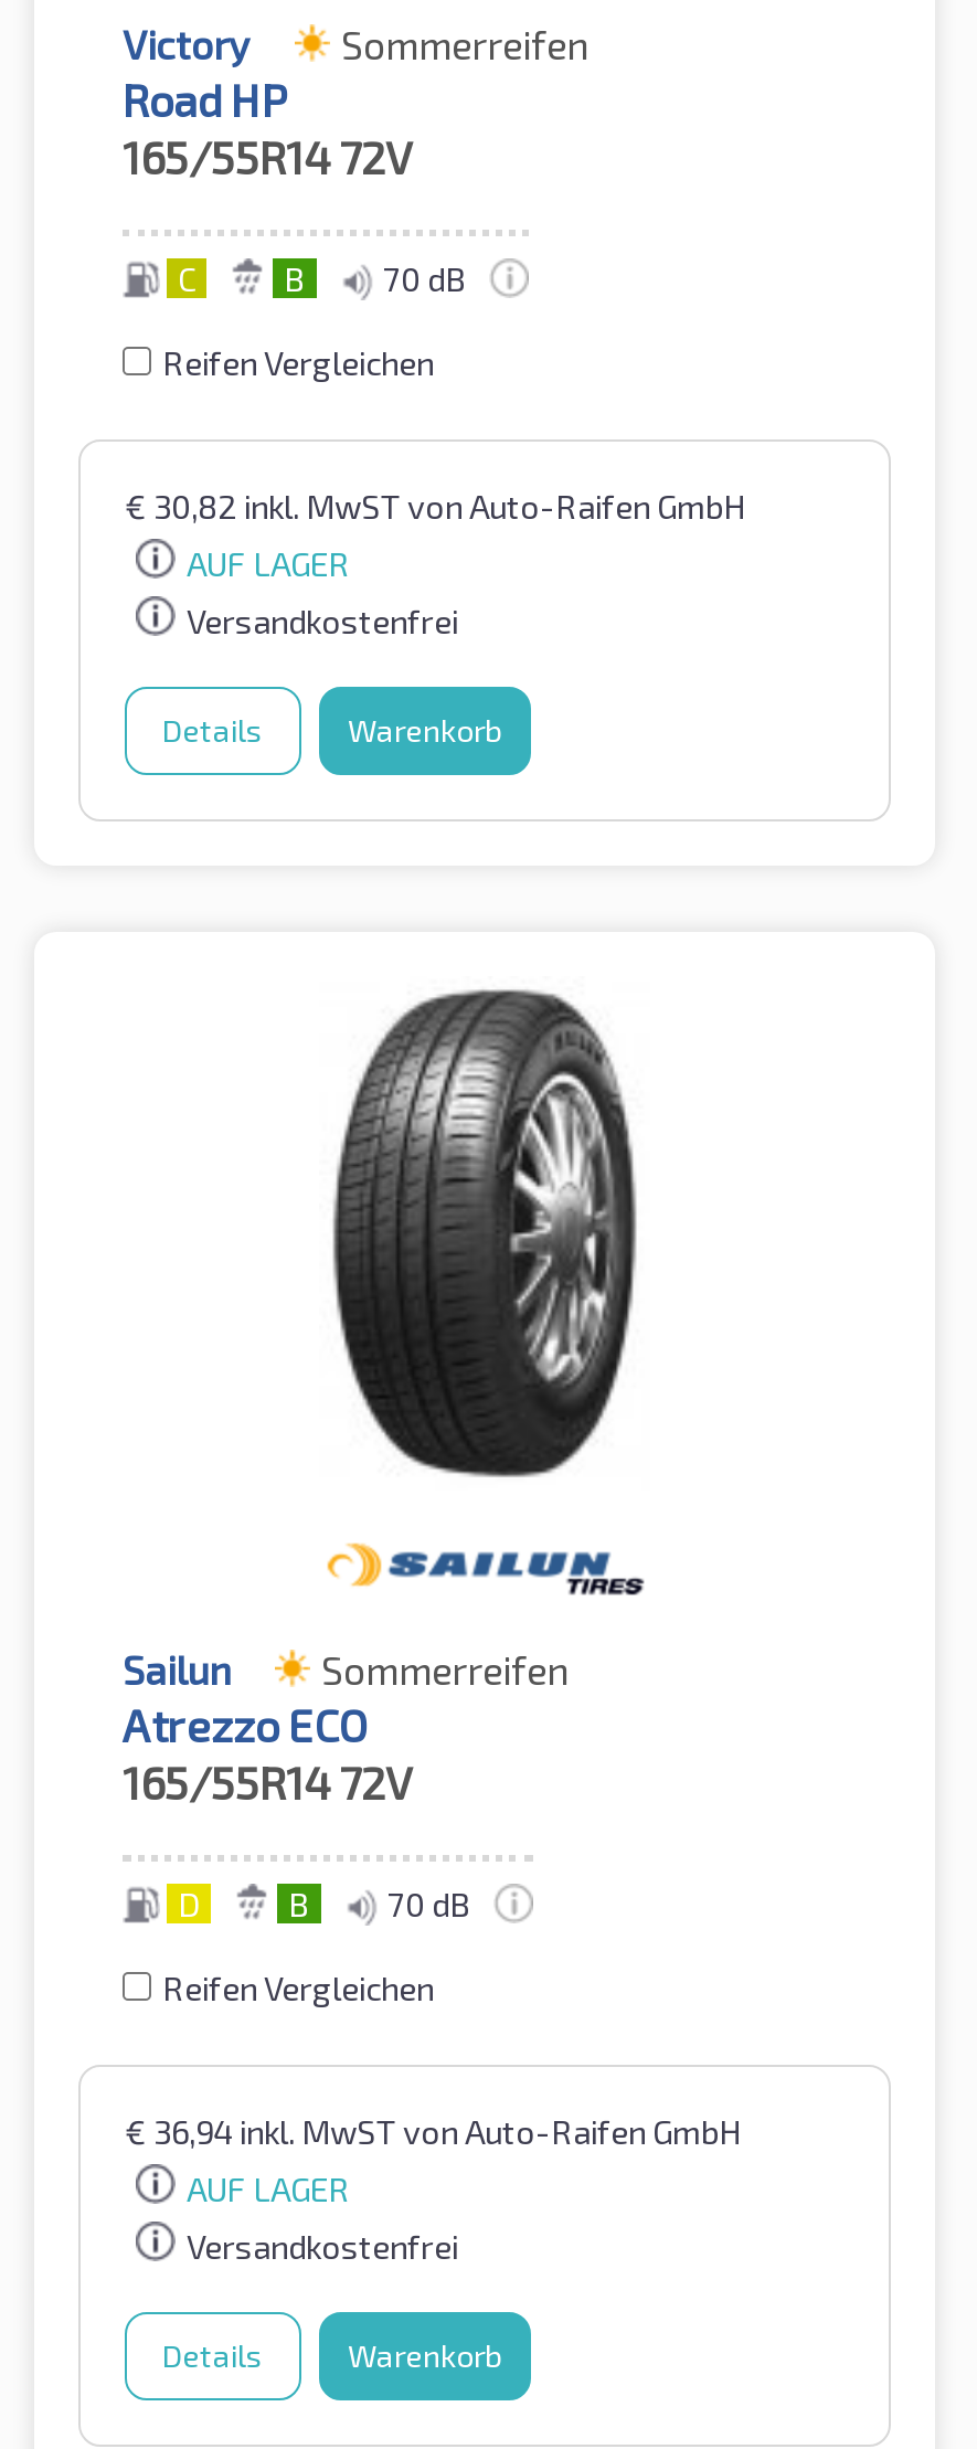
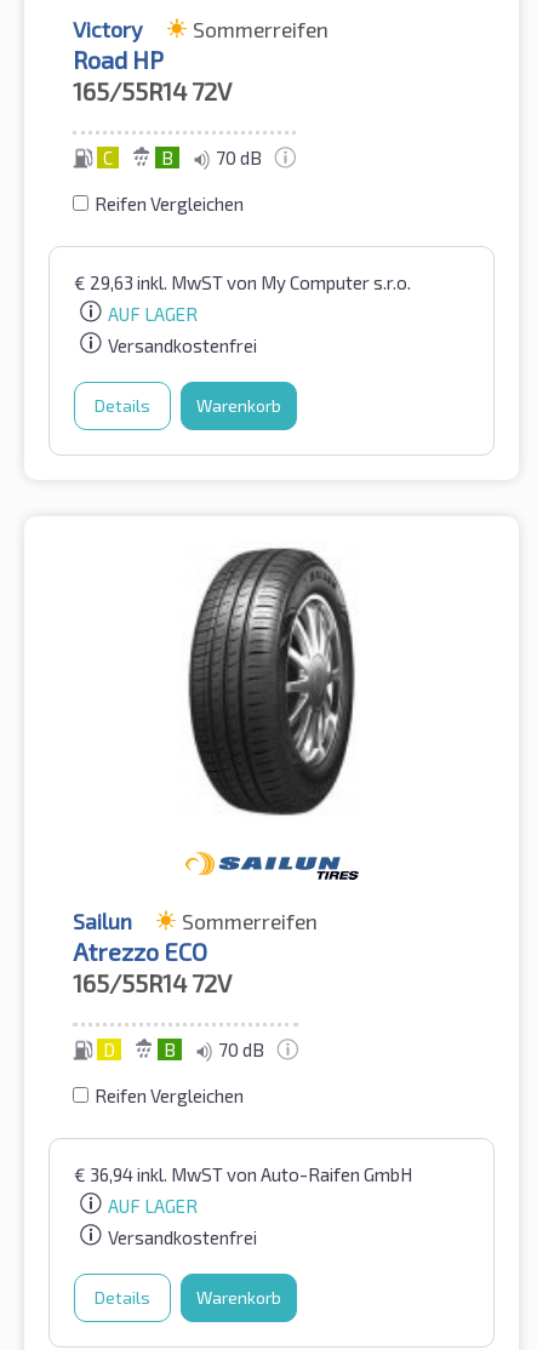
[125,486,745,525] € 30,82 inkl. MwST von Auto-Raifen GmbH -> [74,271,411,293] € 29,63 inkl. MwST von My Computer s.r.o.

